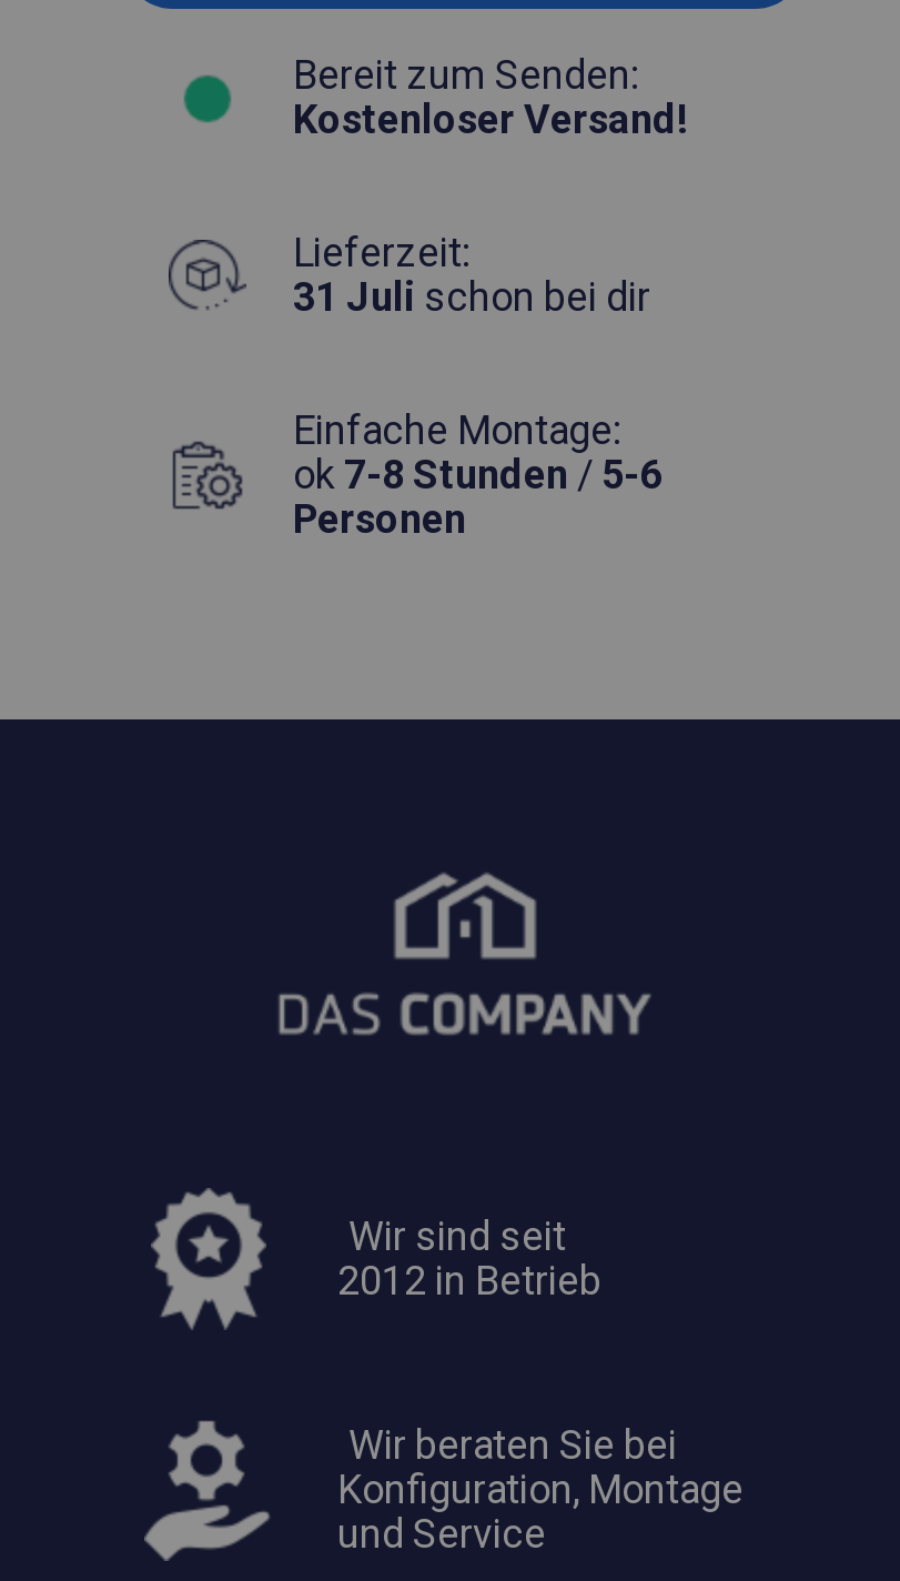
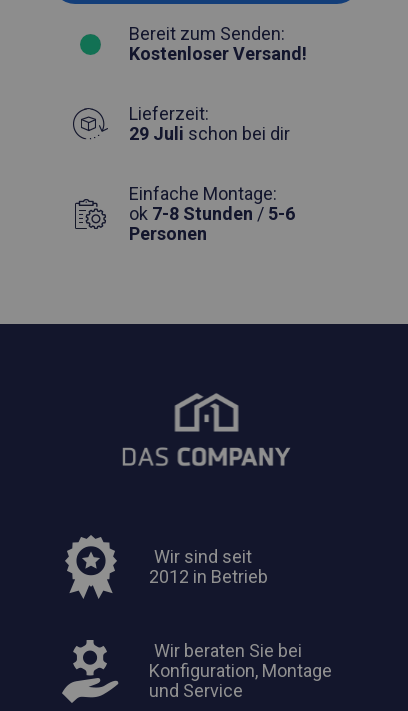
[293,272,650,319] 31 Juli schon bei dir -> [129,123,290,144] 29 Juli schon bei dir

